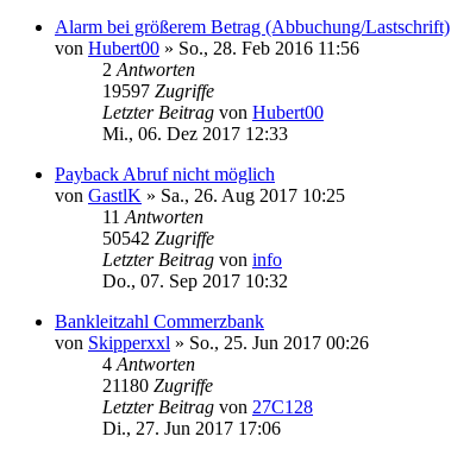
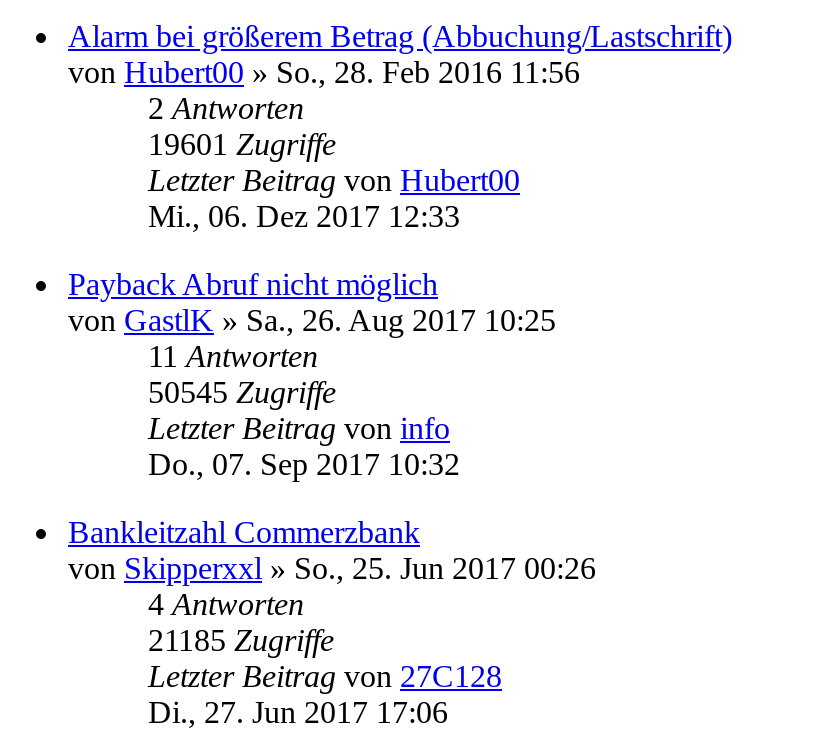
[102,81,214,101] 19597 Zugriffe -> [148,127,336,161] 19601 Zugriffe
[102,228,214,248] 50542 Zugriffe -> [148,375,336,409] 50545 Zugriffe
[102,375,213,395] 21180 Zugriffe -> [148,623,334,657] 21185 Zugriffe

